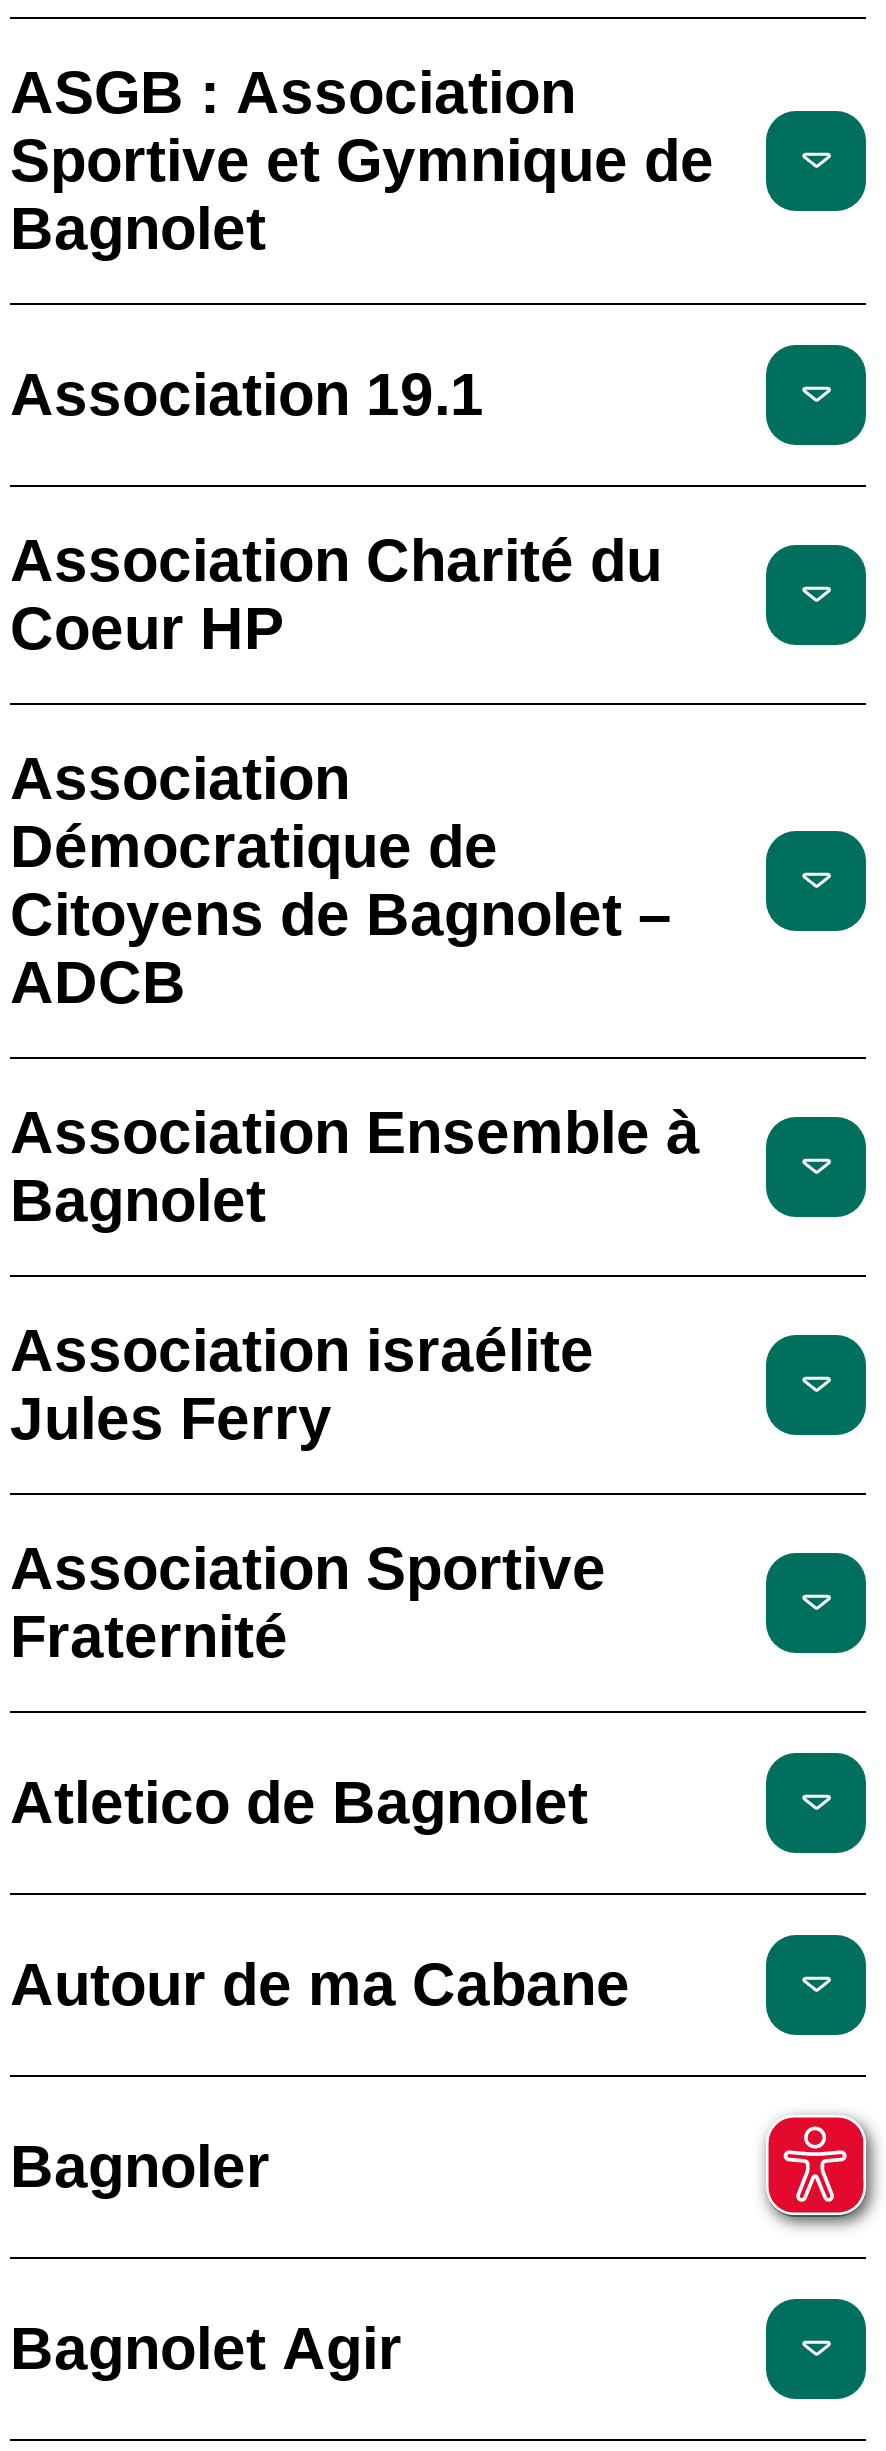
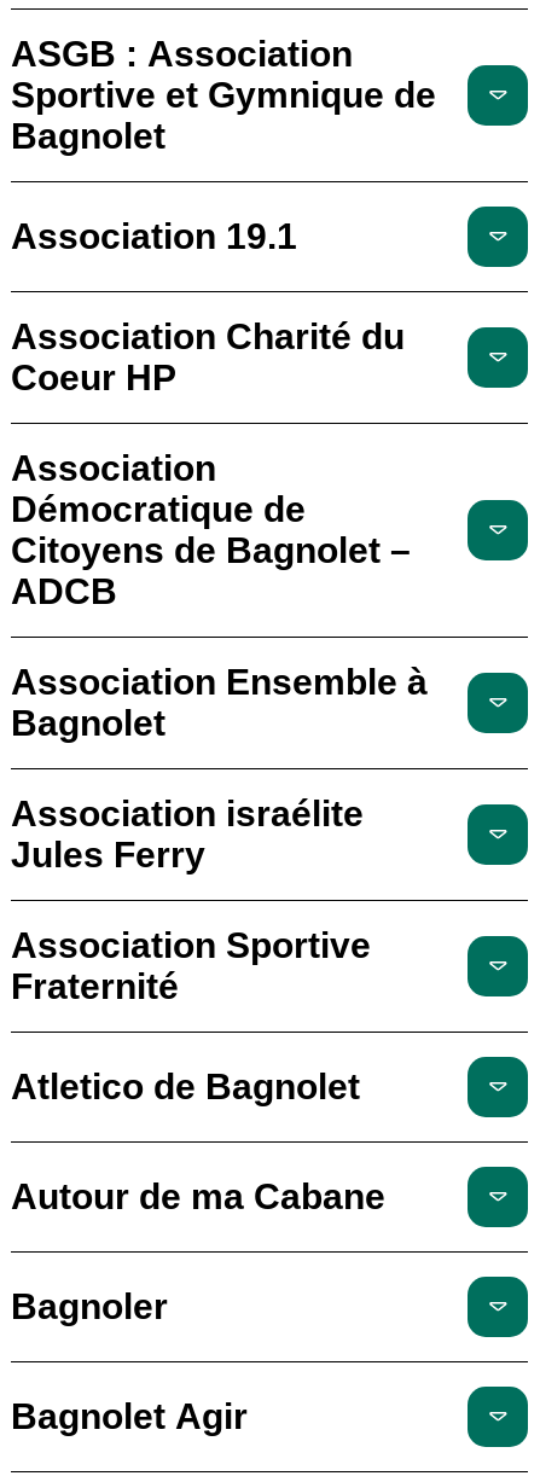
[766,2115,878,2229] [image] -> [466,1275,534,1343] [image]

